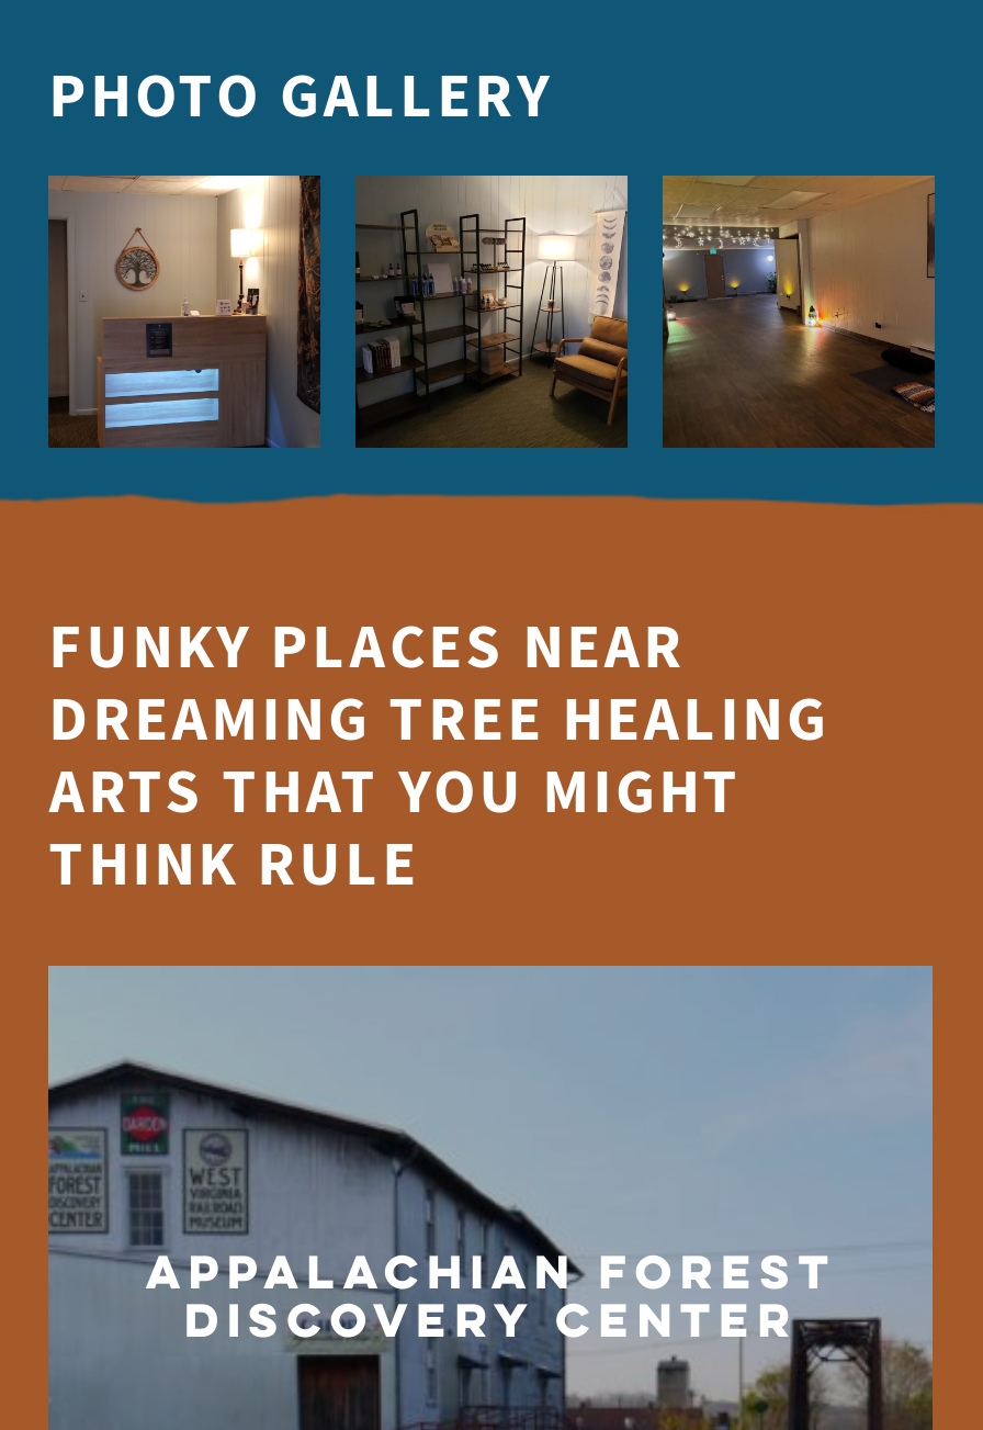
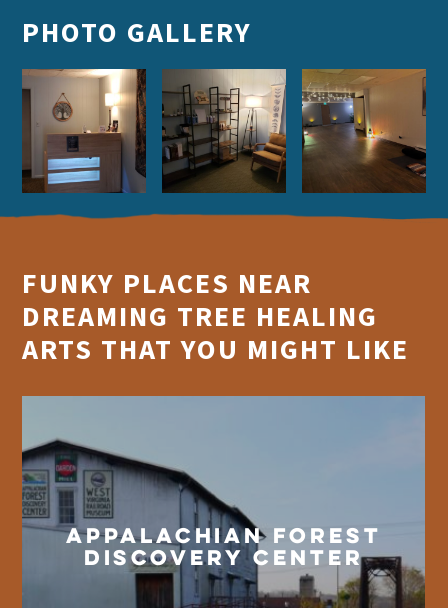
[49,750,743,901] ARTS THAT YOU MIGHT | THINK RULE -> [22,331,409,367] ARTS THAT YOU MIGHT LIKE

